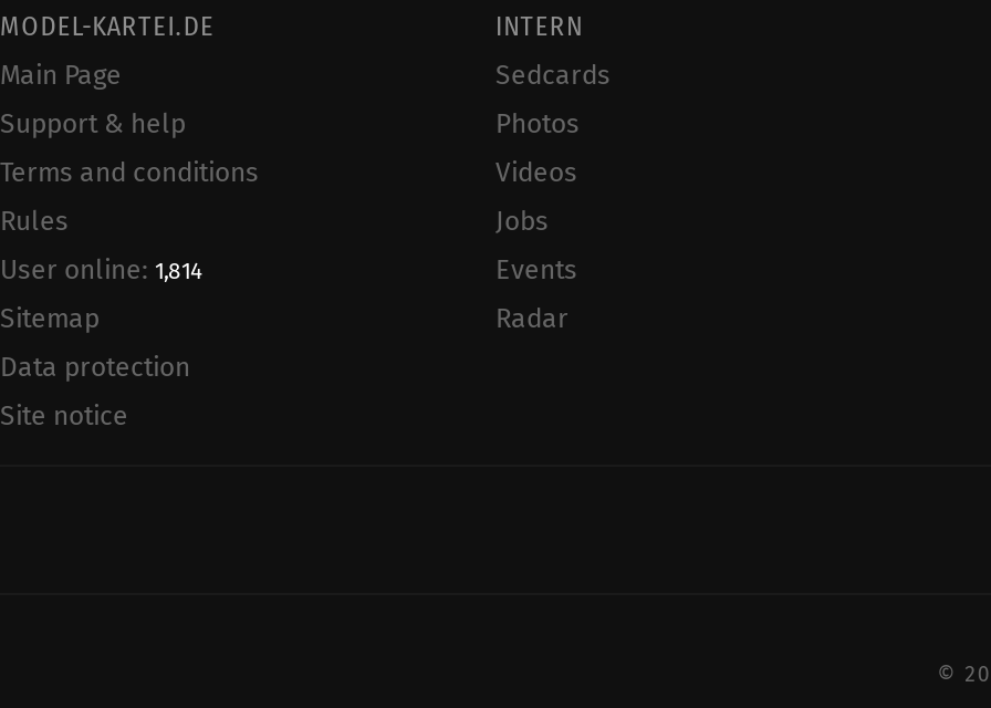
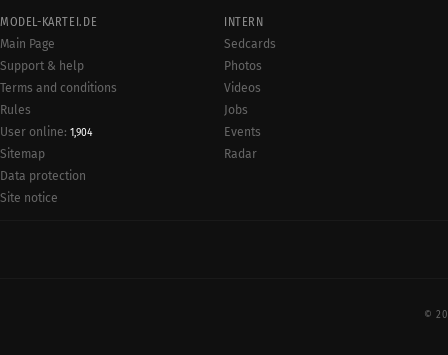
[0,254,204,285] User online: 1,814 -> [0,125,93,139] User online: 1,904

